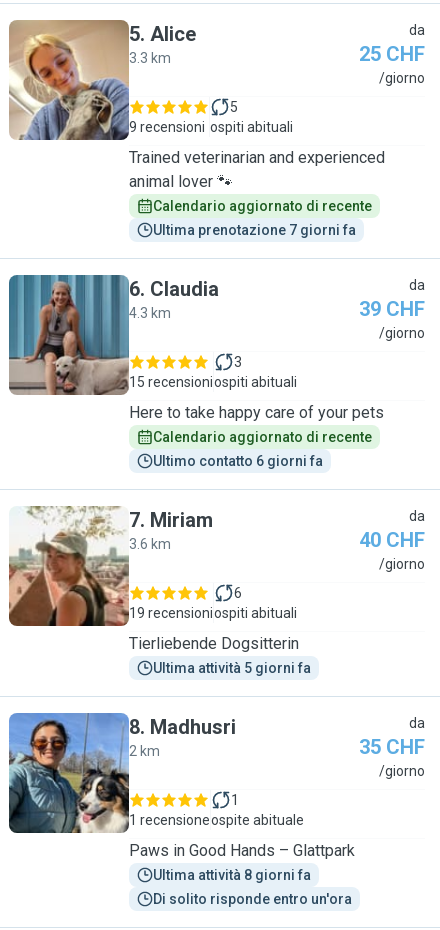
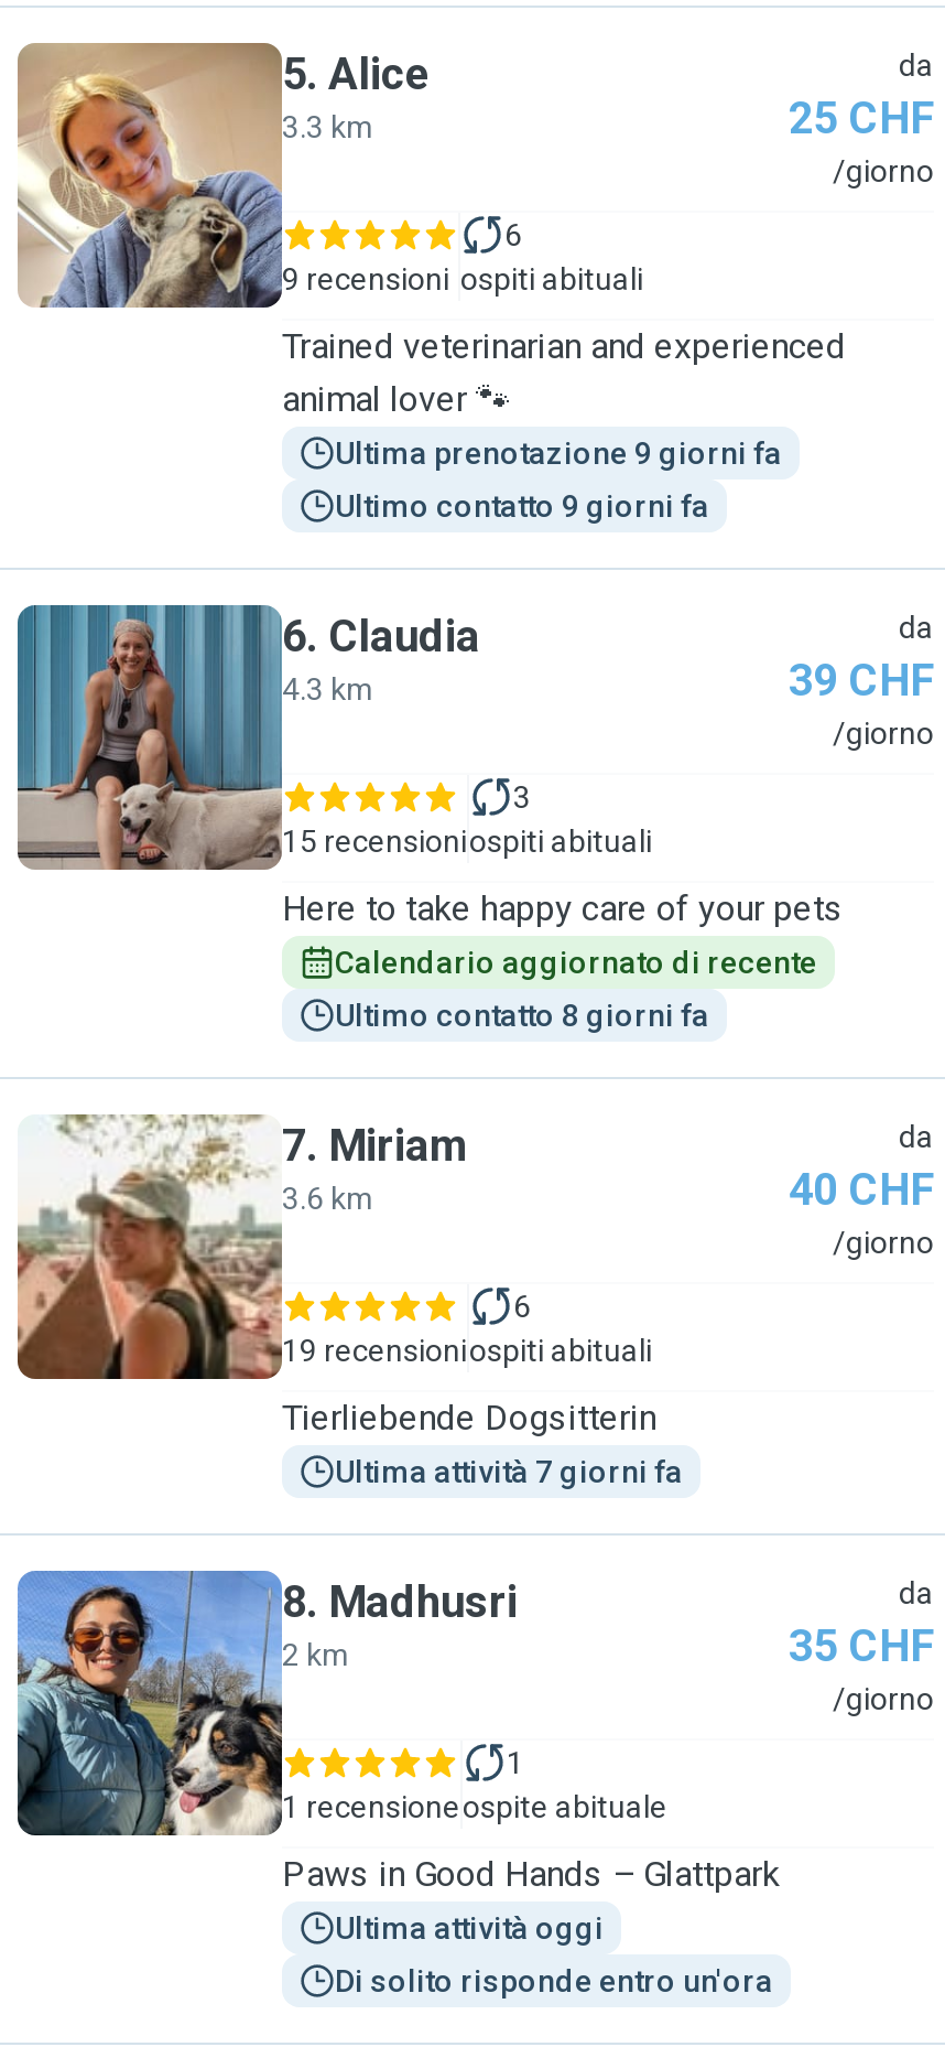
[230,99,238,115] 5 -> [504,217,522,252] 6
[153,198,372,214] Calendario aggiornato di recente -> [335,435,782,471] Ultima prenotazione 9 giorni fa
[153,222,356,238] Ultima prenotazione 7 giorni fa -> [335,488,709,524] Ultimo contatto 9 giorni fa
[153,453,323,469] Ultimo contatto 6 giorni fa -> [335,998,709,1033] Ultimo contatto 8 giorni fa
[153,660,311,676] Ultima attività 5 giorni fa -> [335,1454,683,1489] Ultima attività 7 giorni fa
[153,867,311,883] Ultima attività 8 giorni fa -> [335,1910,604,1946] Ultima attività oggi

